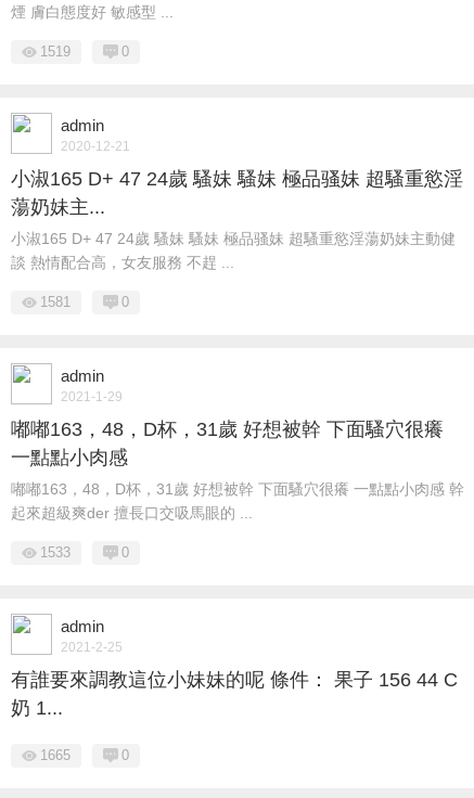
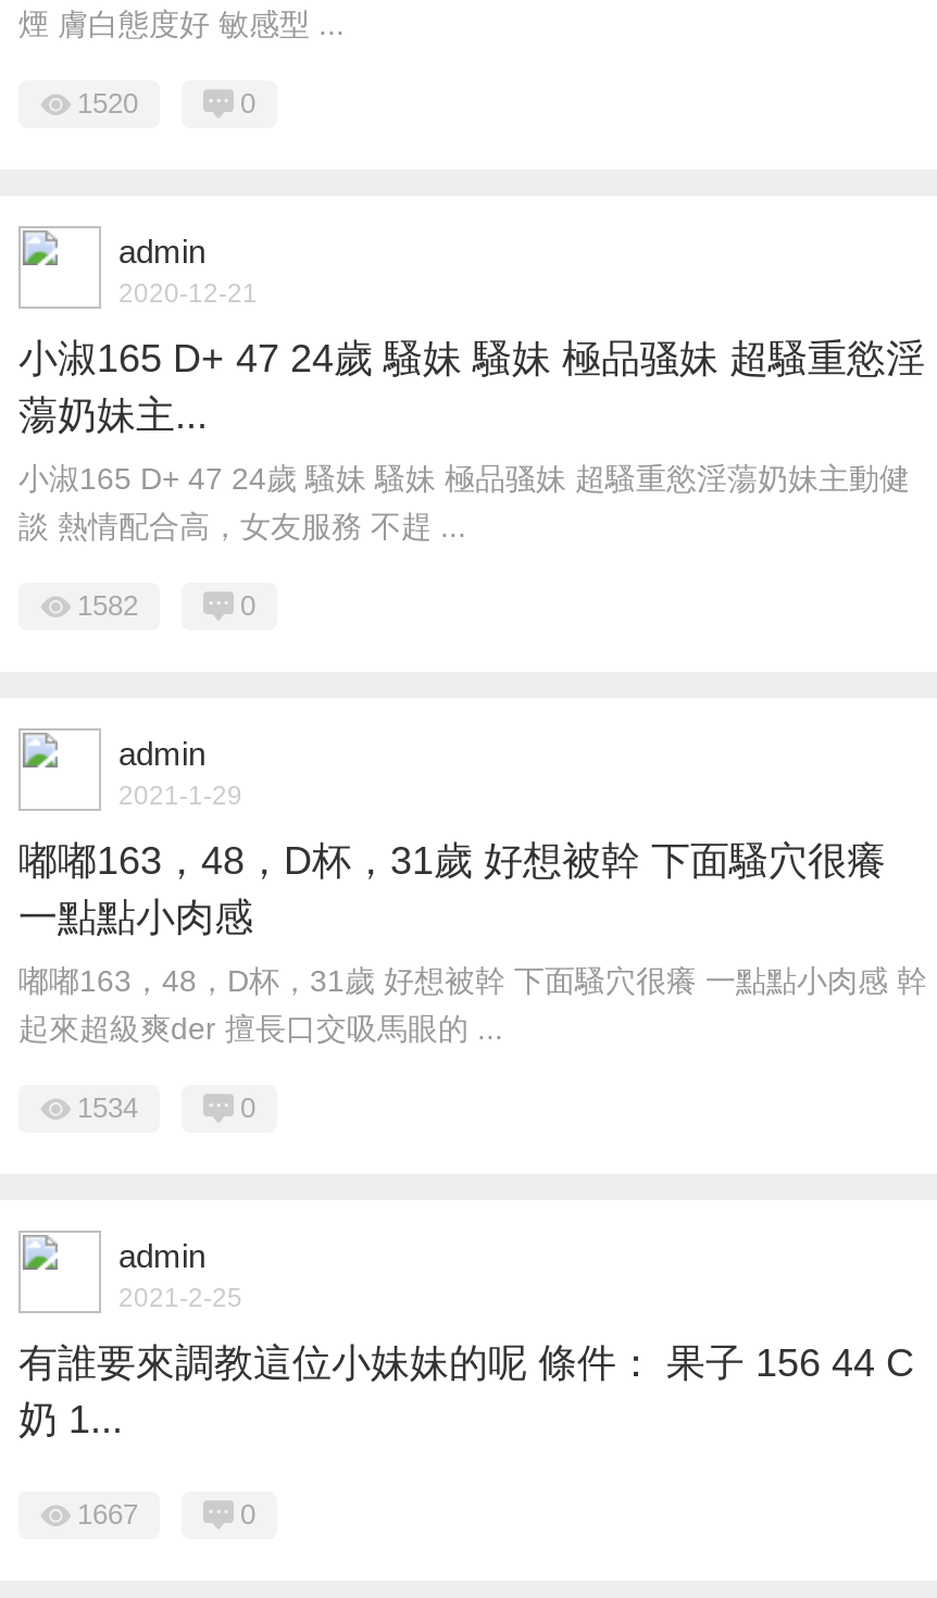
[40,43,71,59] 1519 -> [77,86,138,119] 1520
[40,293,71,310] 1581 -> [77,588,138,621] 1582
[40,544,71,560] 1533 -> [77,1091,138,1123] 1534
[40,747,71,763] 1665 -> [77,1497,138,1530] 1667

